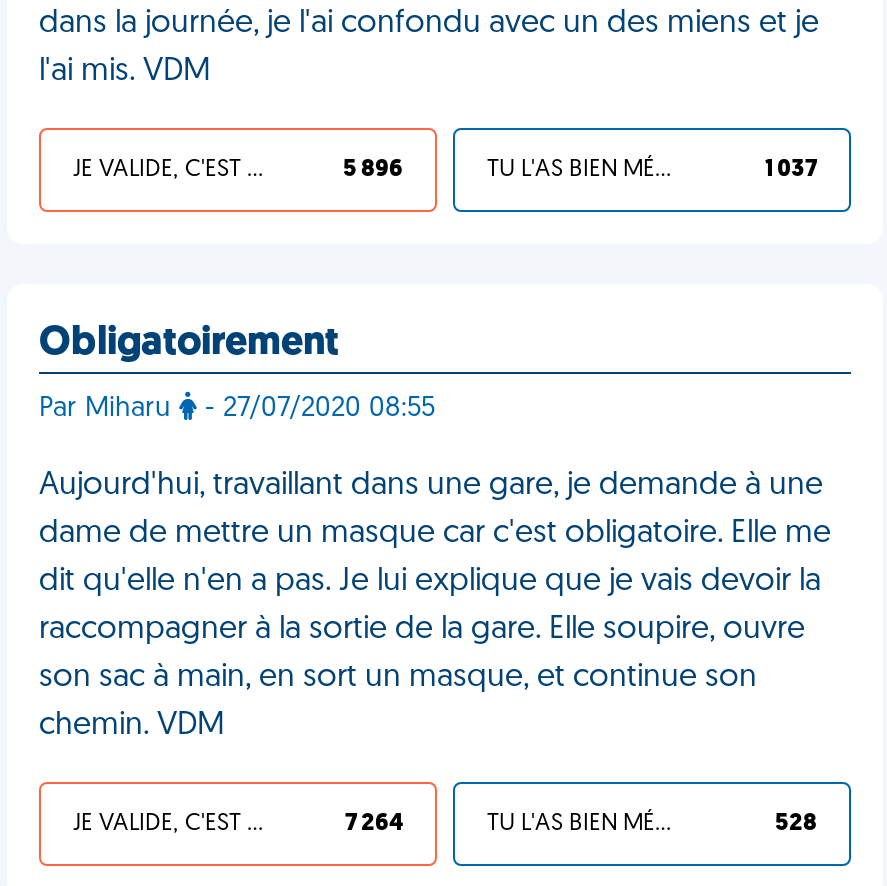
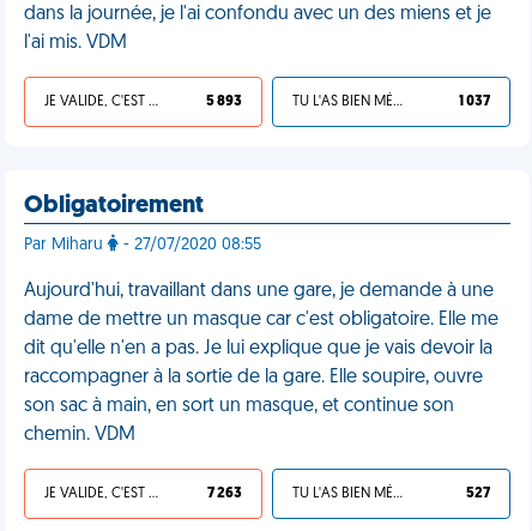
[343,158,403,182] 5 896 -> [206,95,242,109] 5 893
[345,812,403,836] 7 264 -> [207,487,242,501] 7 263
[775,812,817,836] 528 -> [466,487,490,501] 527

